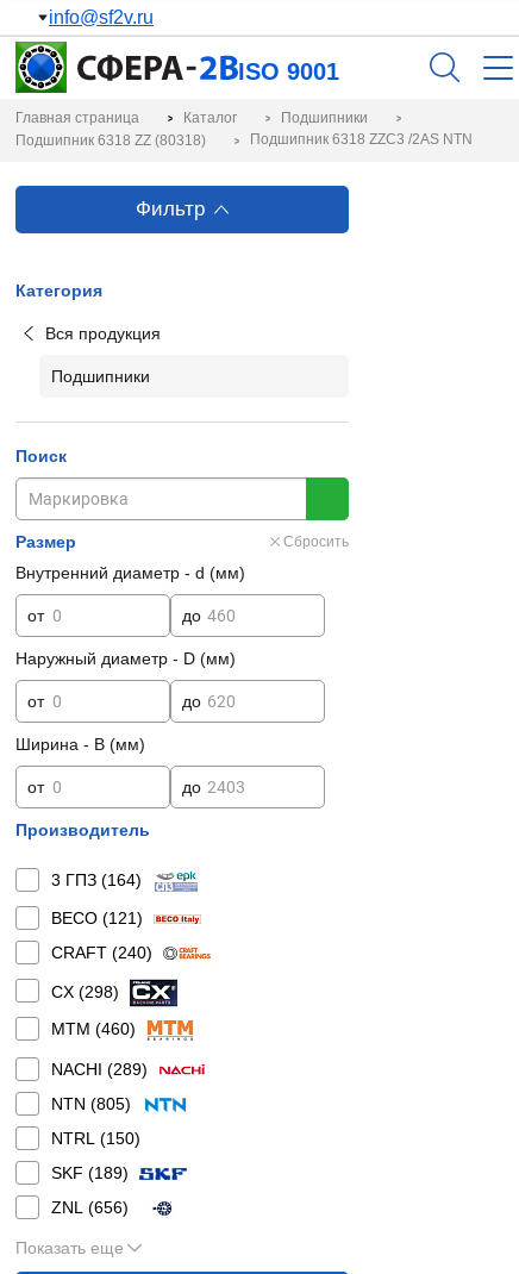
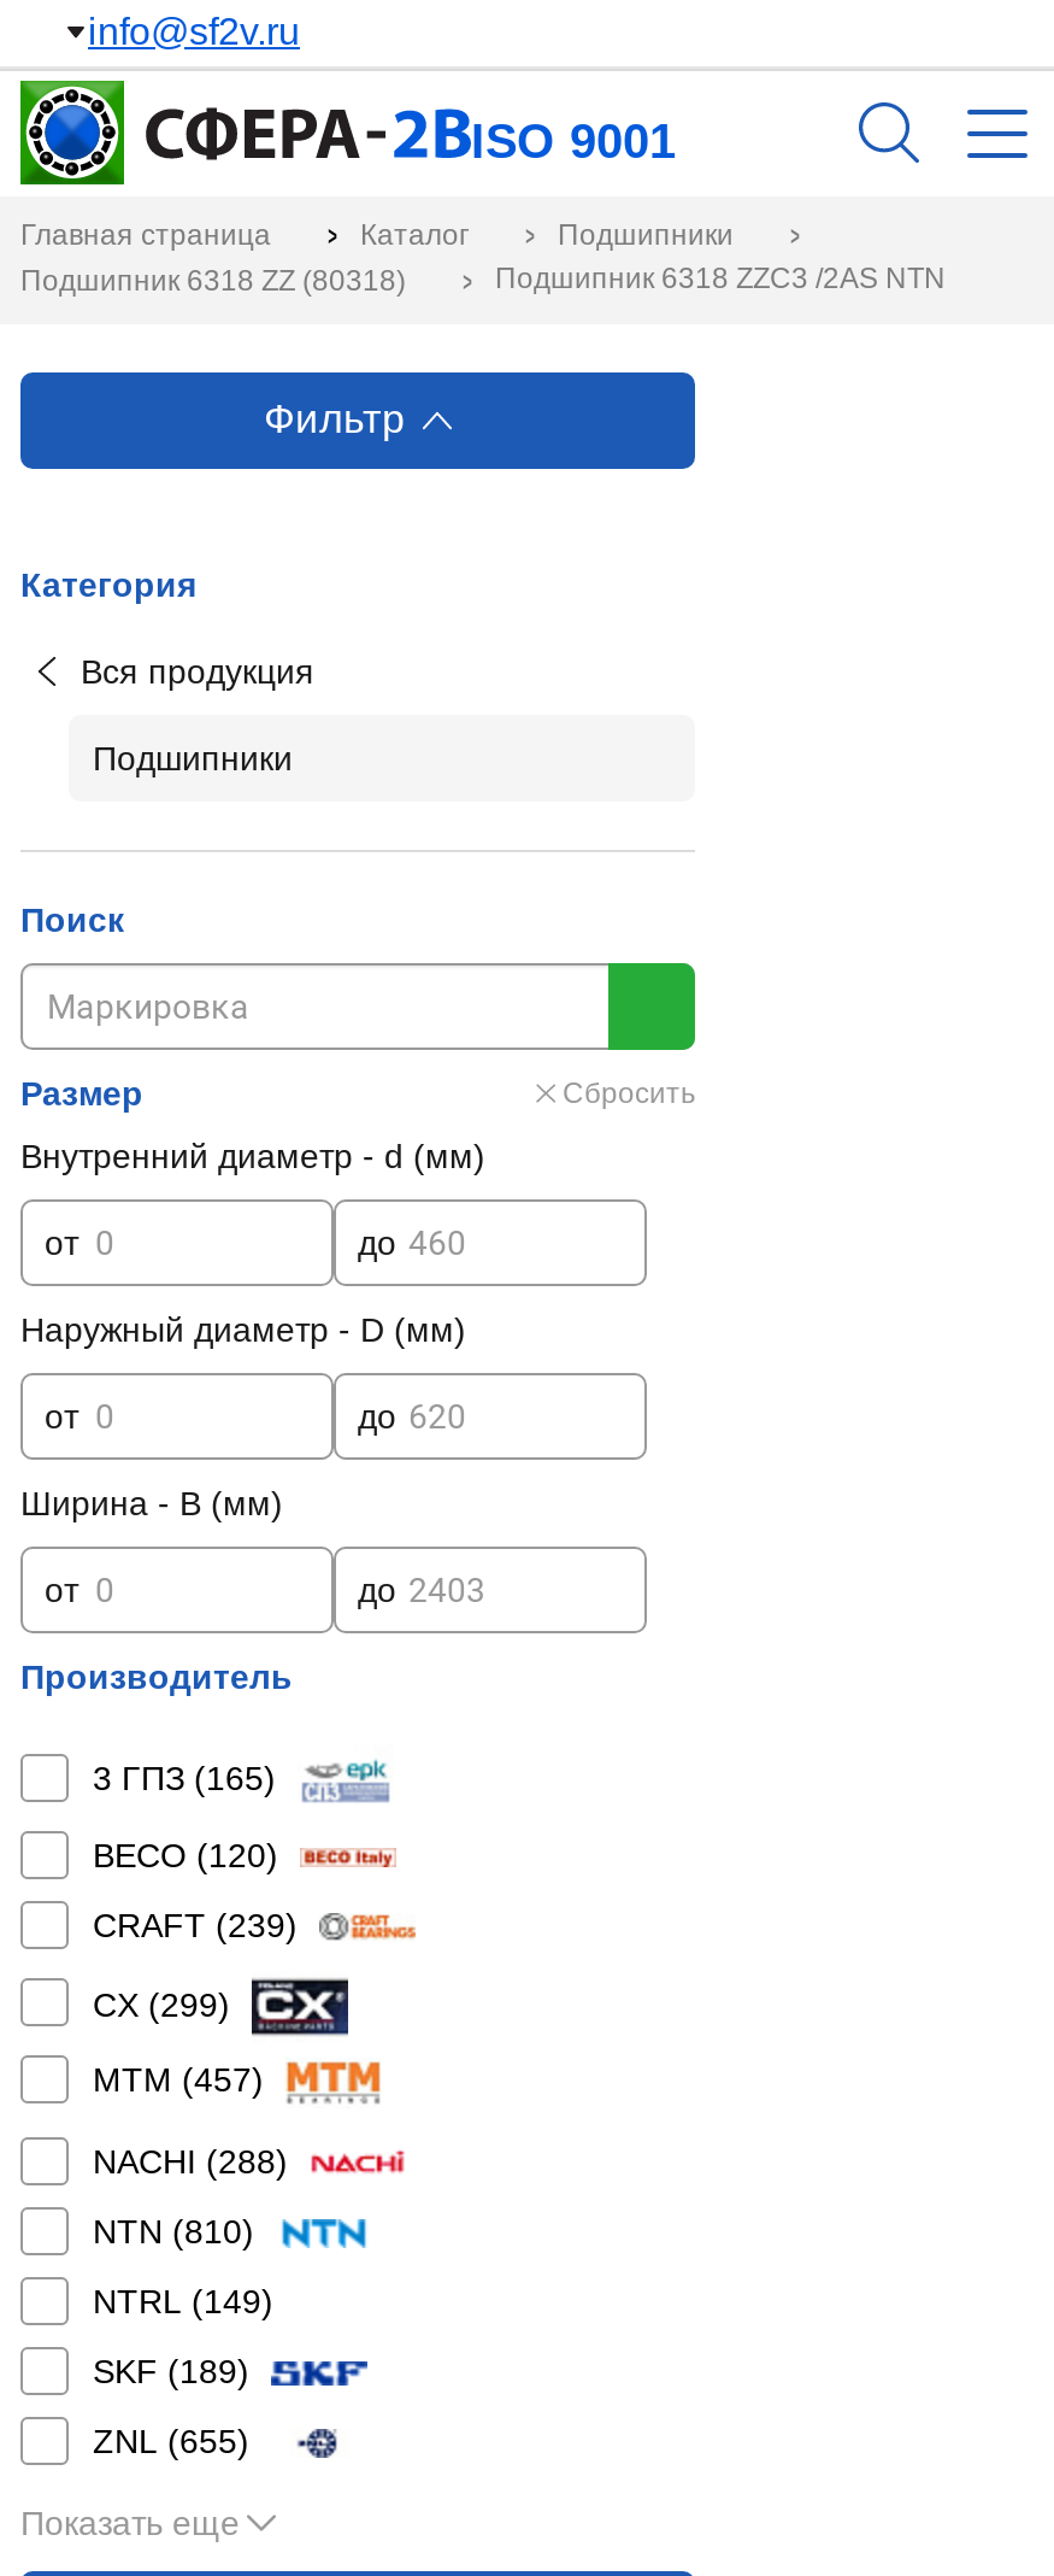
[51,871,142,890] 3 ГПЗ (164) -> [93,1759,276,1798] 3 ГПЗ (165)
[51,908,143,928] BECO (121) -> [93,1836,278,1874] BECO (120)
[51,943,152,962] CRAFT (240) -> [93,1906,298,1944] CRAFT (239)
[51,982,119,1001] CX (298) -> [93,1985,230,2023] CX (299)
[51,1019,136,1038] MTM (460) -> [93,2060,264,2099] MTM (457)
[51,1060,148,1079] NACHI (289) -> [93,2142,288,2181] NACHI (288)
[51,1094,131,1113] NTN (805) -> [93,2212,254,2251] NTN (810)
[51,1129,140,1148] NTRL (150) -> [93,2282,273,2320] NTRL (149)
[51,1198,129,1217] ZNL (656) -> [93,2422,249,2460] ZNL (655)

